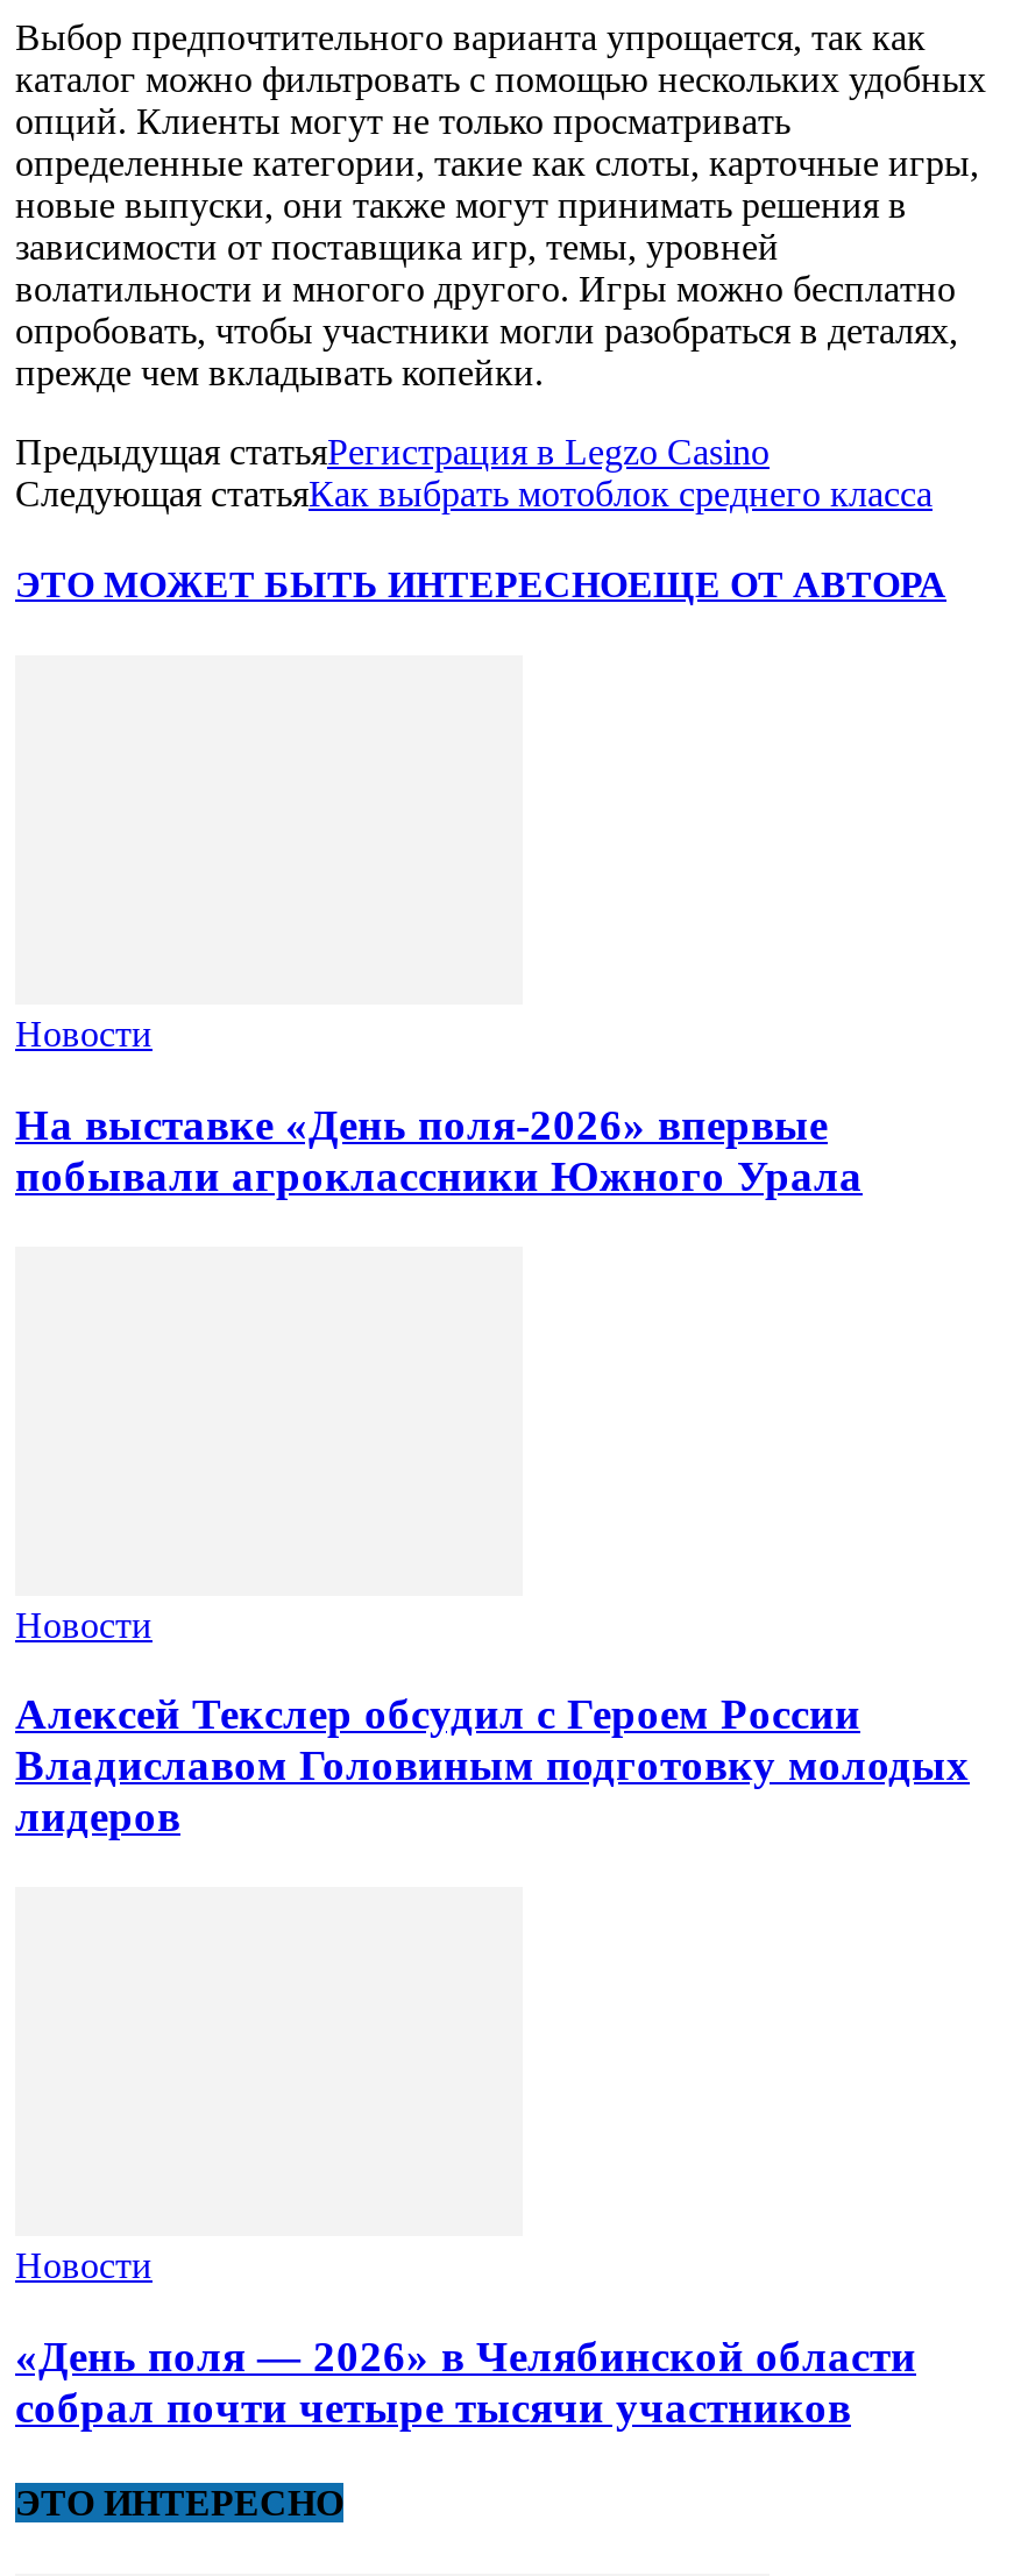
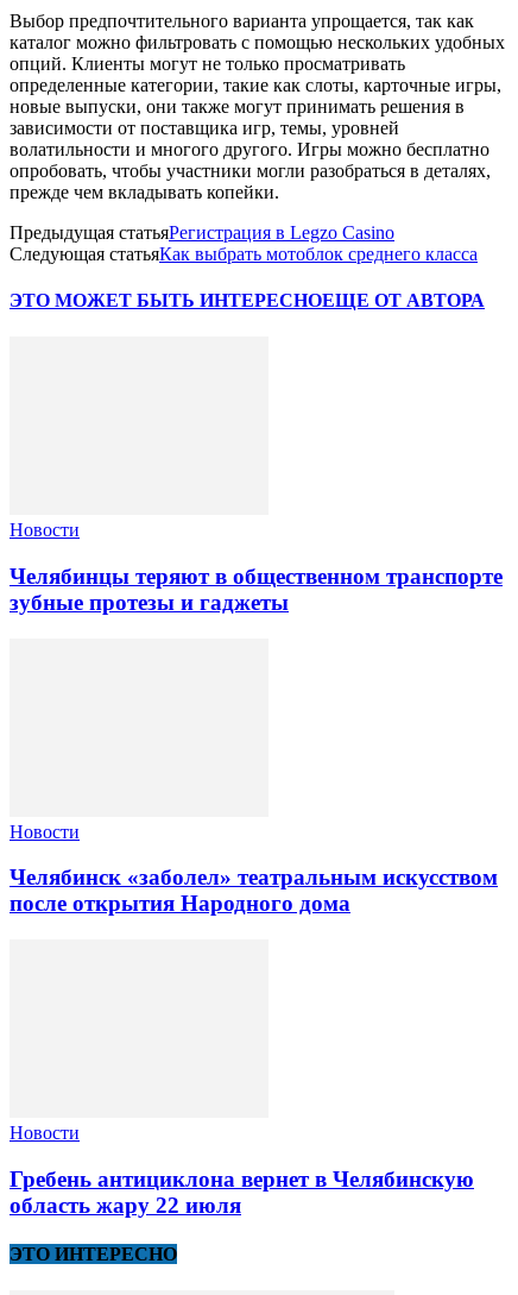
[15,1100,863,1200] На выставке «День поля-2026» впервые | побывали агроклассники Южного Урала -> [10,564,503,615] Челябинцы теряют в общественном транспорте | зубные протезы и гаджеты
[15,1690,970,1841] Алексей Текслер обсудил с Героем России | Владиславом Головиным подготовку молодых | лидеров -> [10,865,498,916] Челябинск «заболел» театральным искусством | после открытия Народного дома
[15,2331,916,2431] «День поля — 2026» в Челябинской области | собрал почти четыре тысячи участников -> [10,1166,474,1217] Гребень антициклона вернет в Челябинскую | область жару 22 июля

